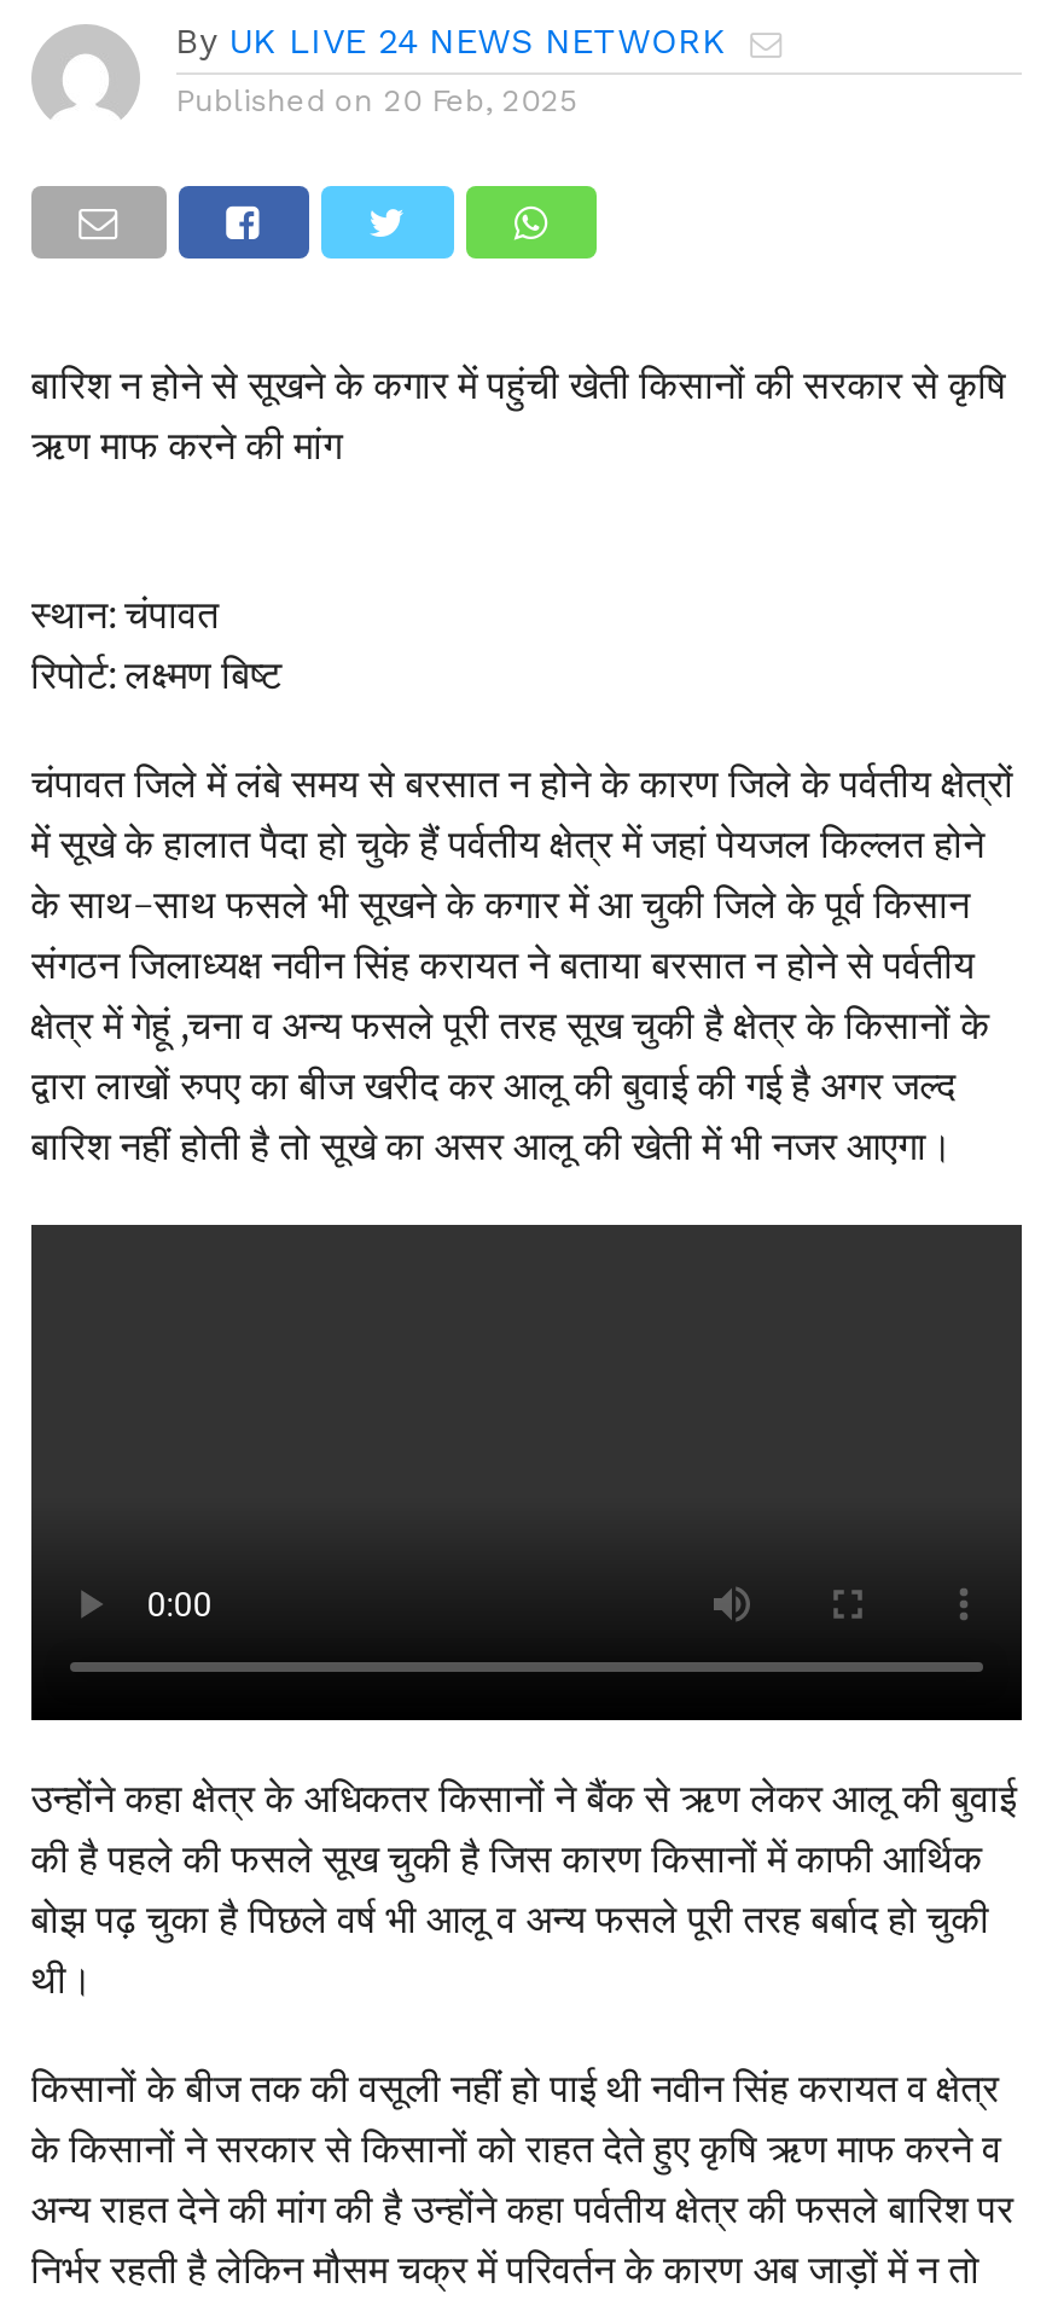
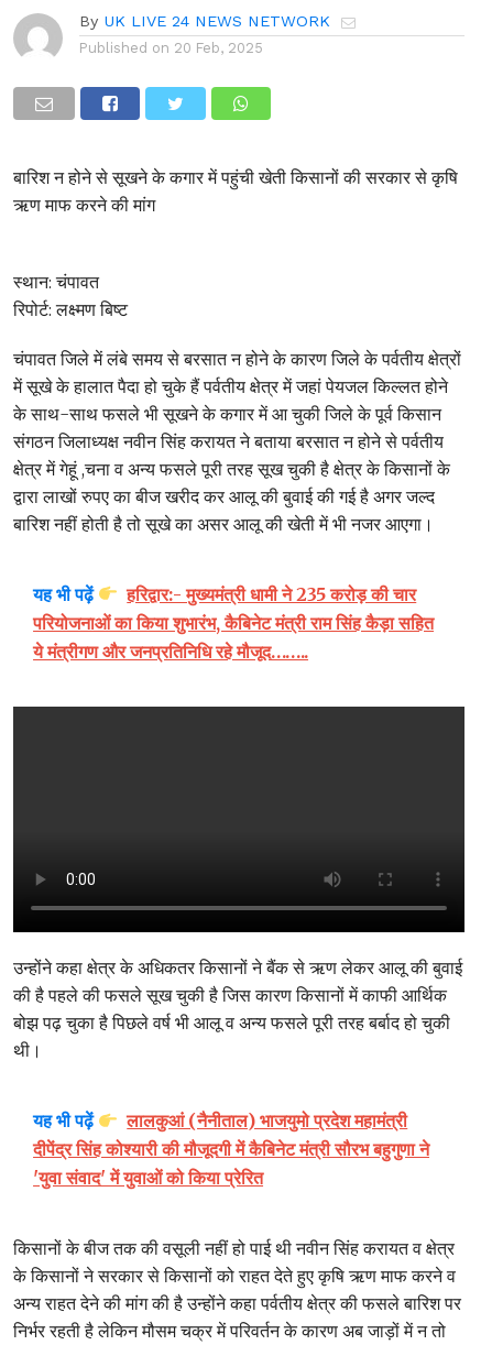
none -> [33,583,434,662] यह भी पढ़ें | हरिद्वार:- मुख्यमंत्री धामी ने 235 करोड़ की चार | परियोजनाओं का किया शुभारंभ, कैबिनेट मंत्री राम सिंह कैड़ा सहित | ये मंत्रीगण और जनप्रतिनिधि रहे मौजूद……..
none -> [33,1110,429,1189] यह भी पढ़ें | लालकुआं (नैनीताल) भाजयुमो प्रदेश महामंत्री | दीपेंद्र सिंह कोश्यारी की मौजूदगी में कैबिनेट मंत्री सौरभ बहुगुणा ने | 'युवा संवाद' में युवाओं को किया प्रेरित

